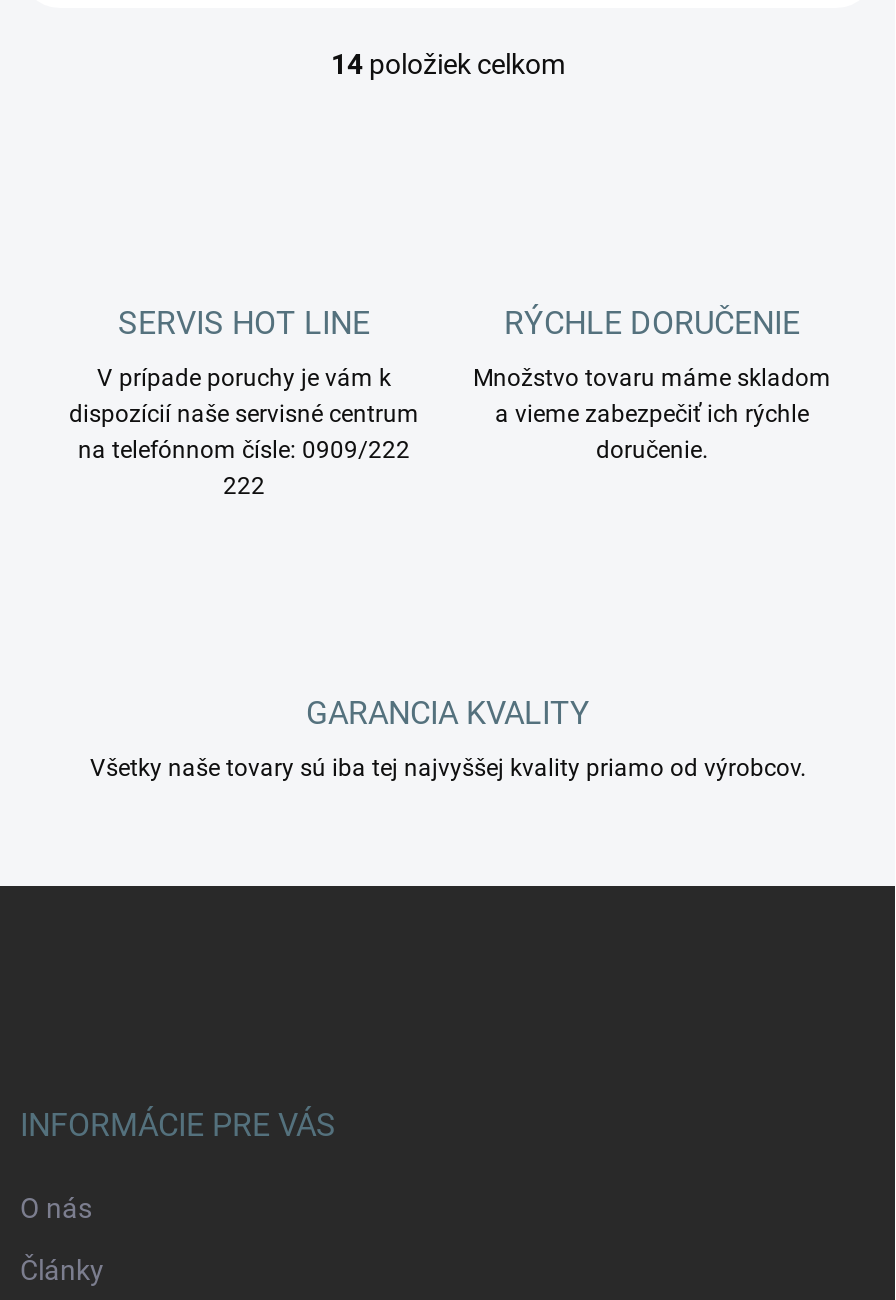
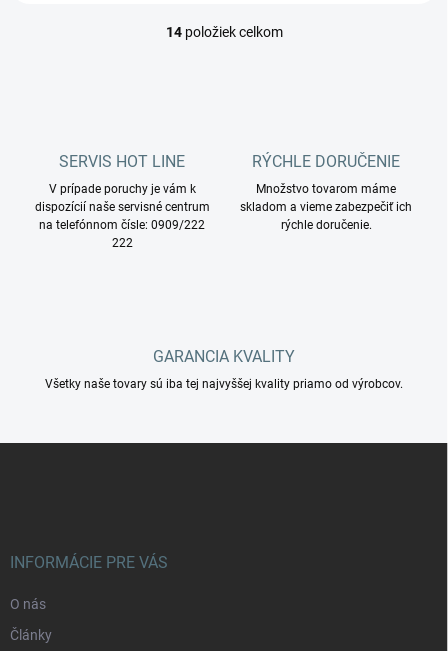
[473,363,831,463] Množstvo tovaru máme skladom | a vieme zabezpečiť ich rýchle | doručenie. -> [240,181,412,231] Množstvo tovarom máme | skladom a vieme zabezpečiť ich | rýchle doručenie.

